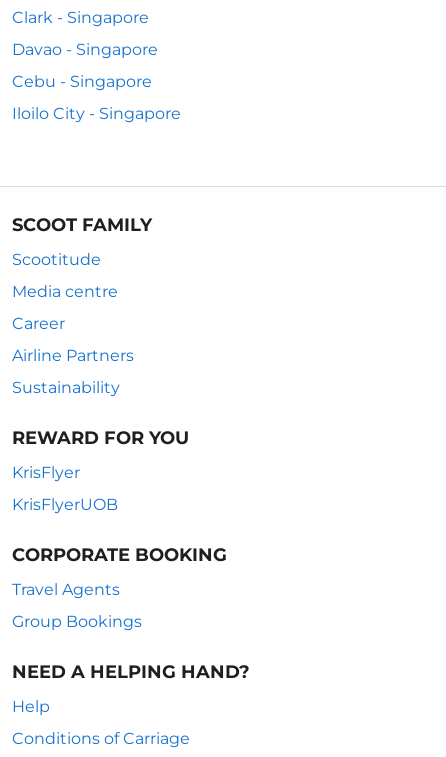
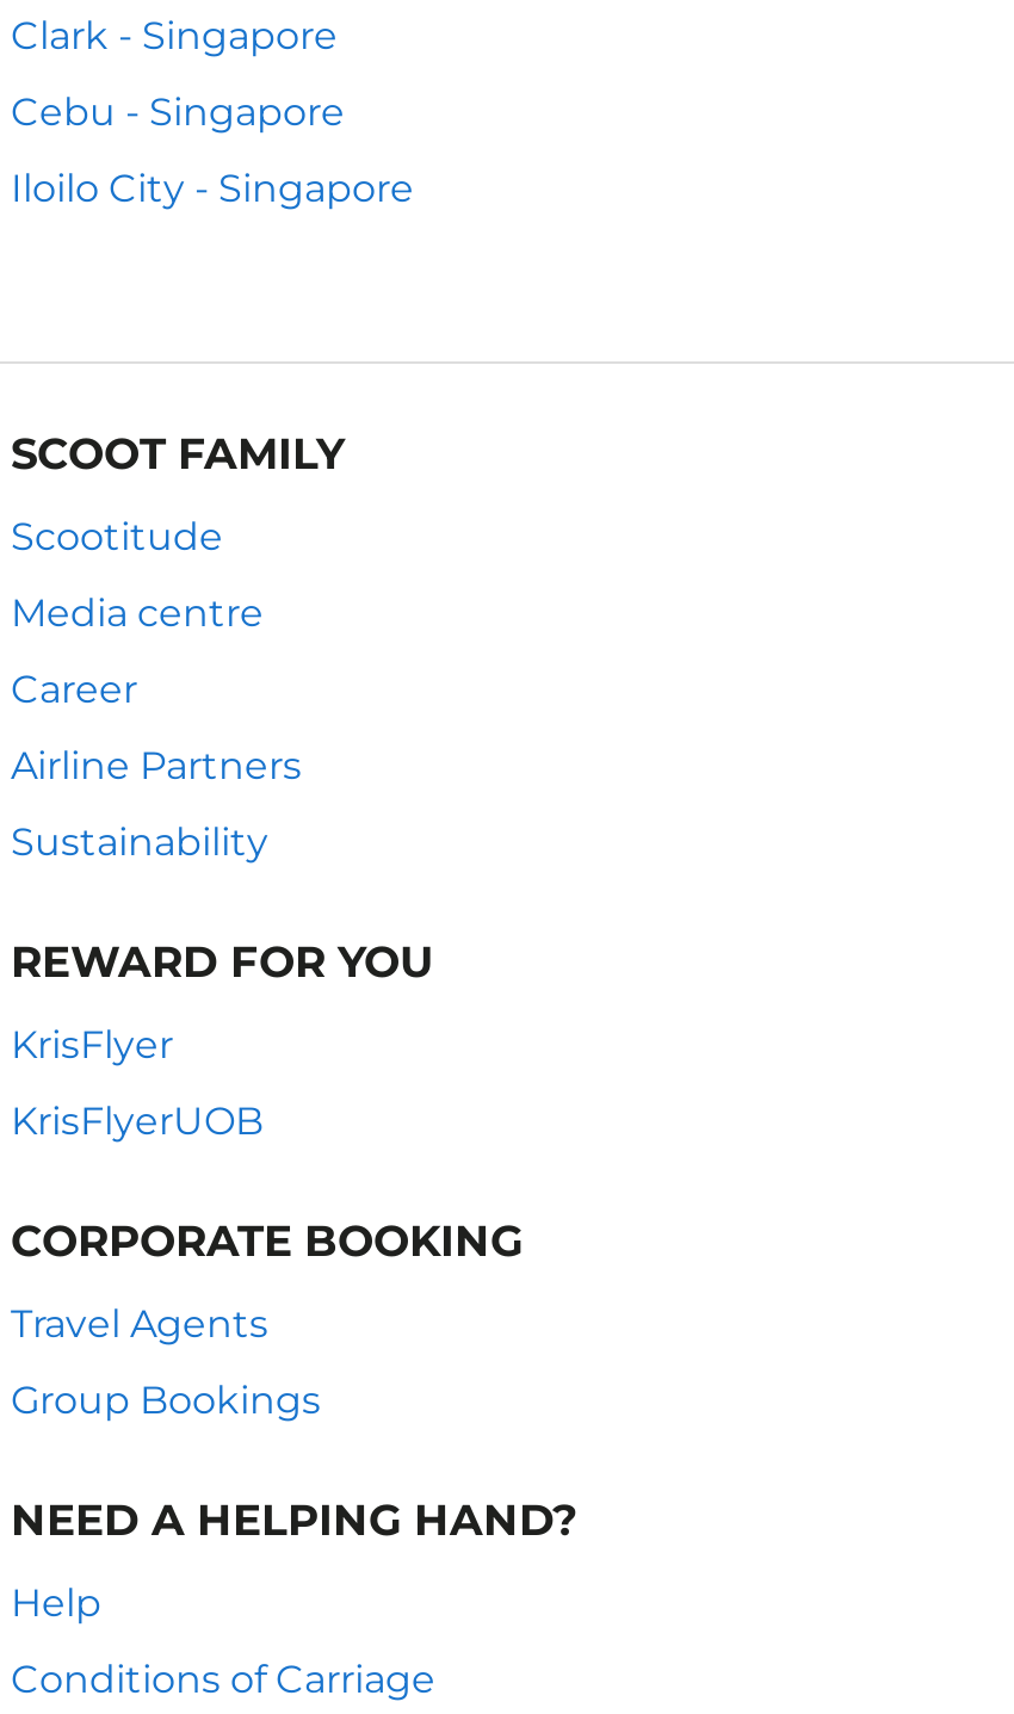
[12,40,158,59] Davao - Singapore -> none

